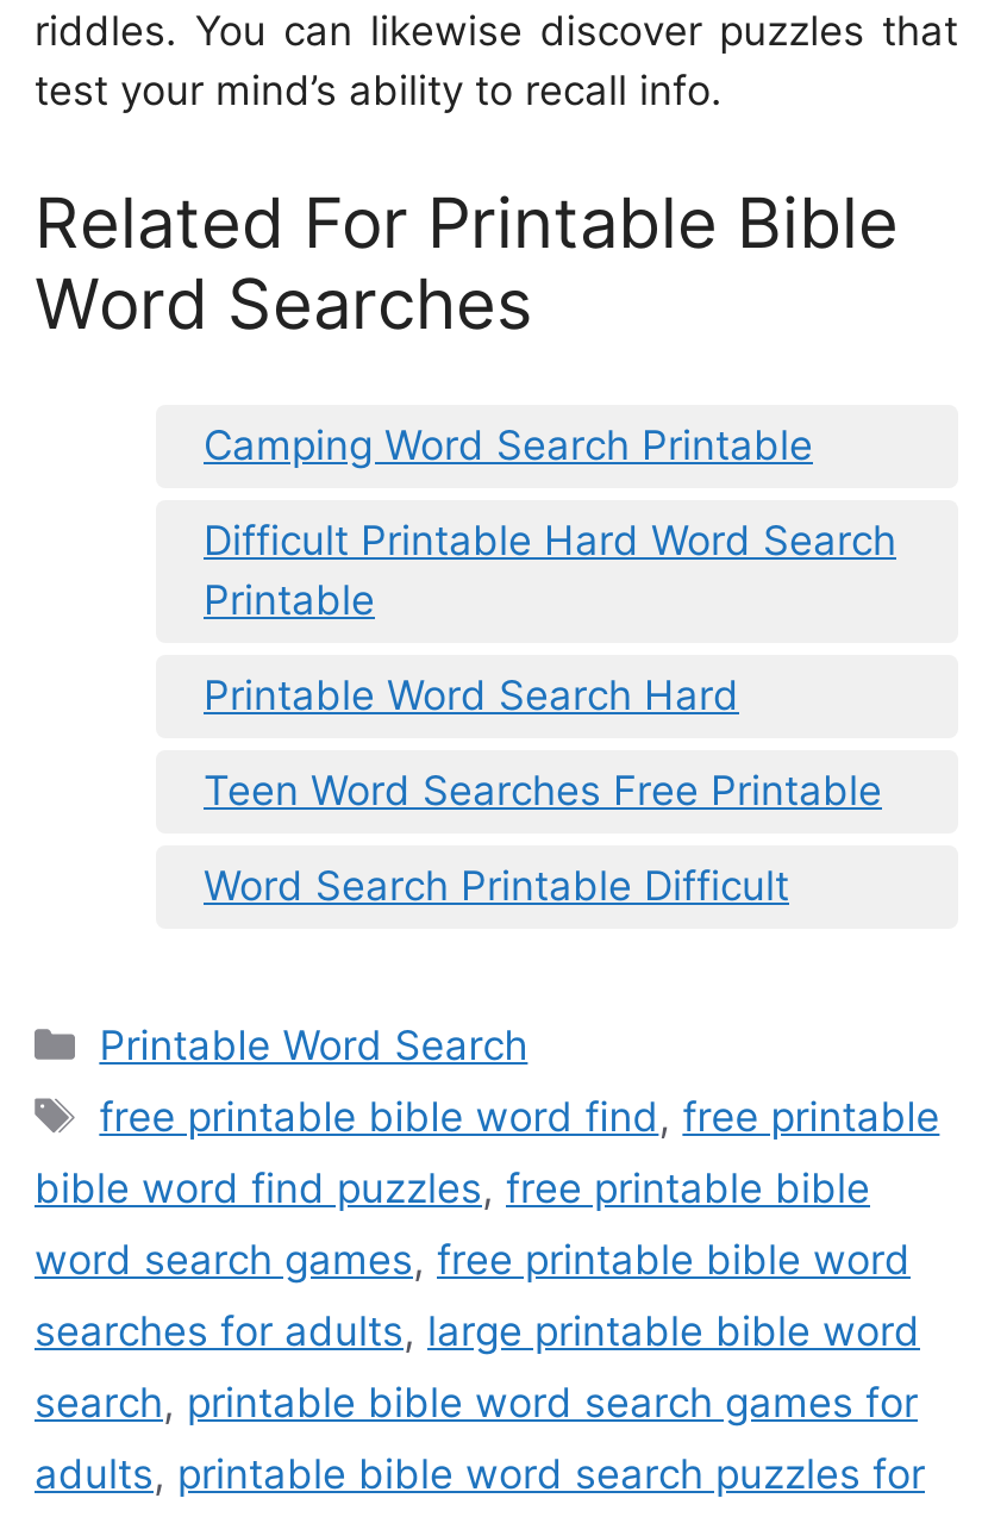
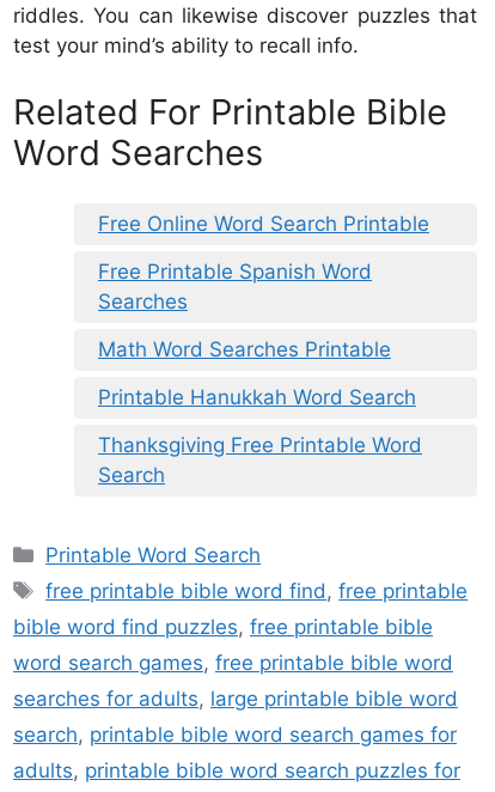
[204,422,813,470] Camping Word Search Printable -> [98,212,429,236] Free Online Word Search Printable
[204,517,896,625] Difficult Printable Hard Word Search | Printable -> [98,260,372,314] Free Printable Spanish Word | Searches
[204,672,739,720] Printable Word Search Hard -> [98,338,391,362] Math Word Searches Printable
[204,768,882,815] Teen Word Searches Free Printable -> [98,386,416,410] Printable Hanukkah Word Search
[204,863,789,910] Word Search Printable Difficult -> [98,433,422,487] Thanksgiving Free Printable Word | Search

